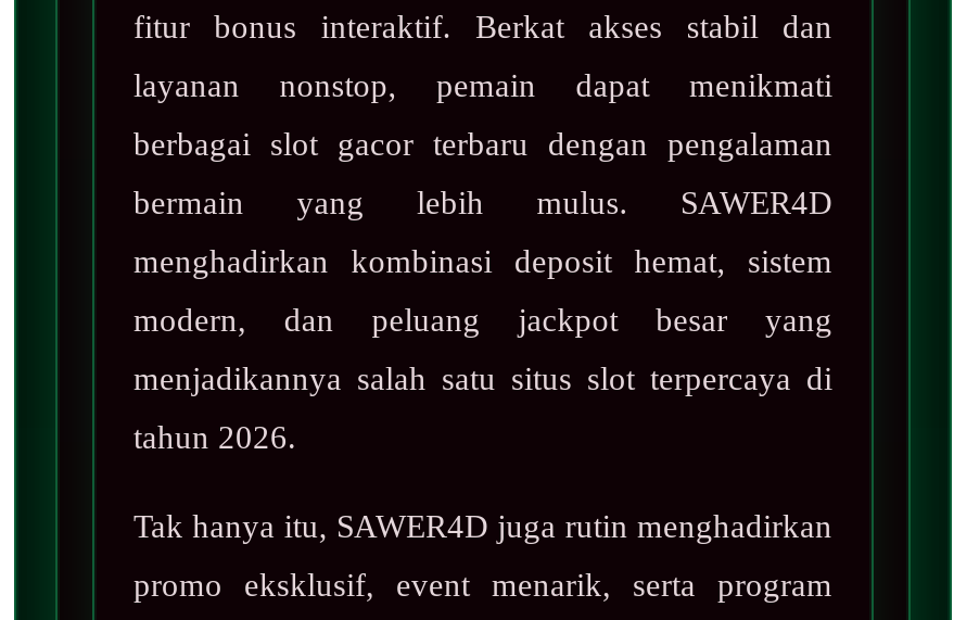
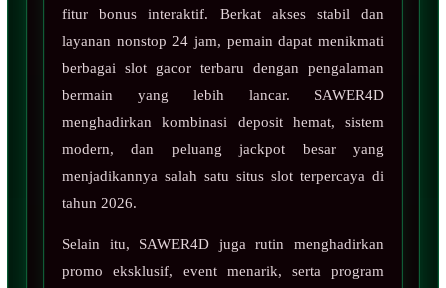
[133,69,832,104] layanan nonstop, pemain dapat menikmati -> [62,33,384,49] layanan nonstop 24 jam, pemain dapat menikmati
[133,186,832,221] bermain yang lebih mulus. SAWER4D -> [62,87,384,103] bermain yang lebih lancar. SAWER4D
[133,510,832,545] Tak hanya itu, SAWER4D juga rutin menghadirkan -> [62,236,384,252] Selain itu, SAWER4D juga rutin menghadirkan

